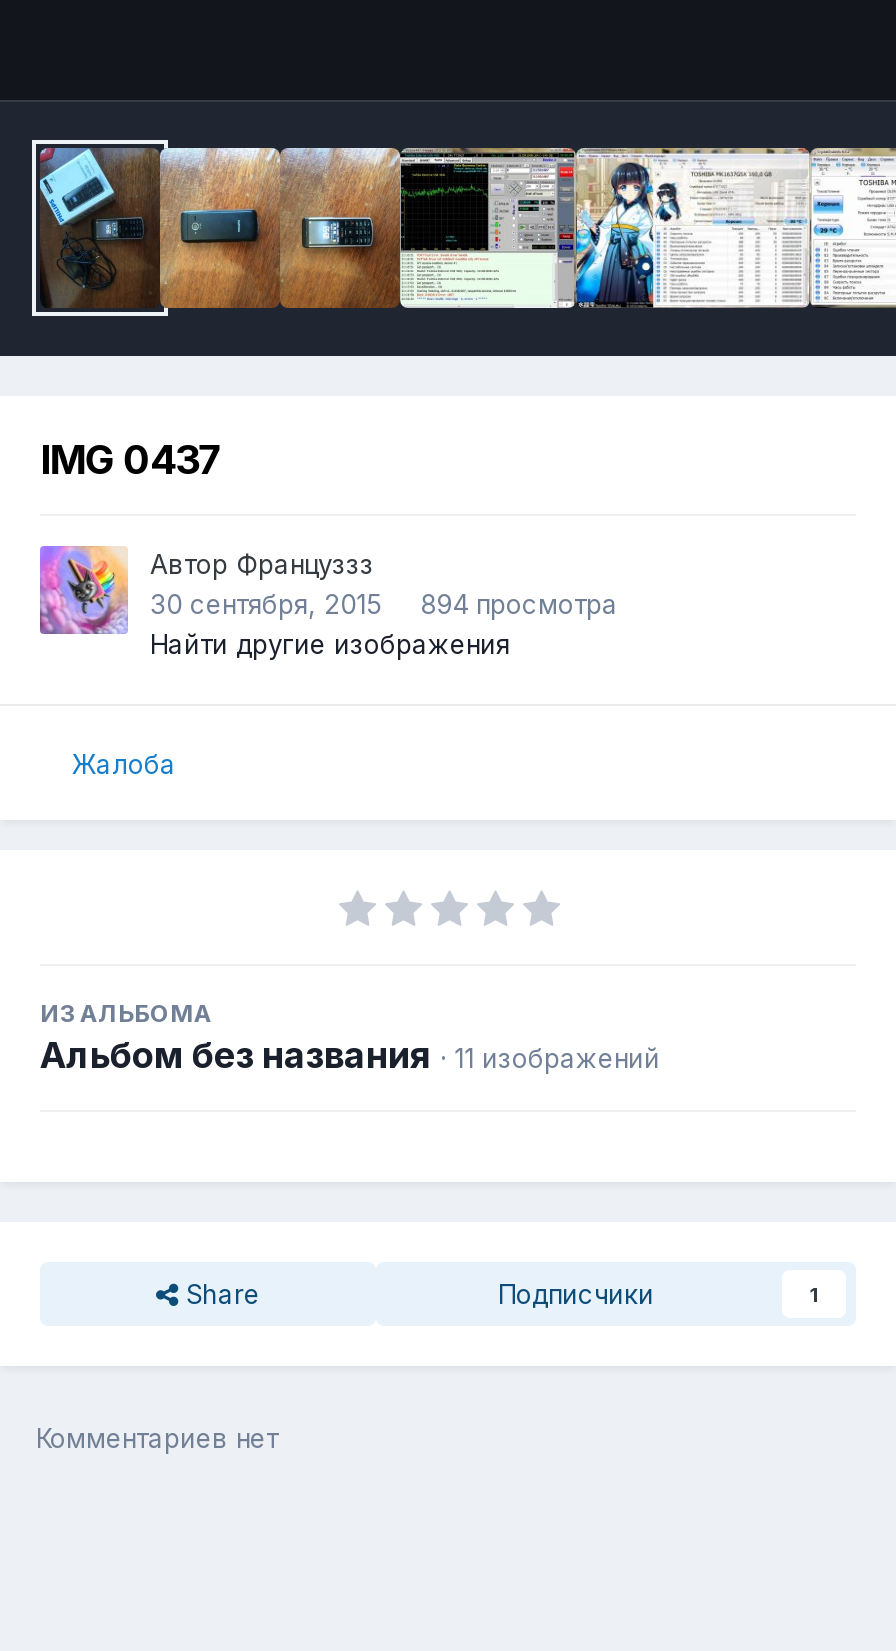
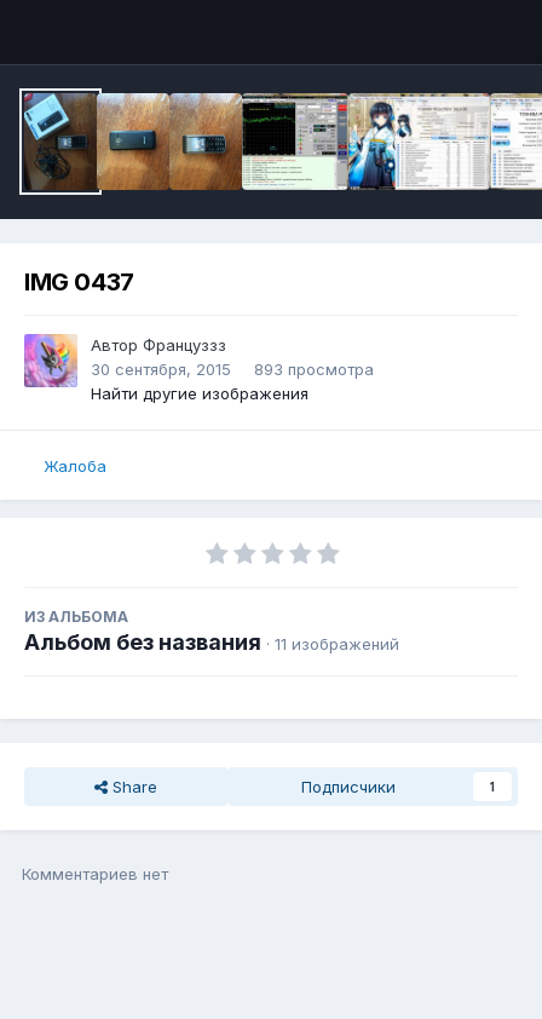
[150,588,618,620] 30 сентября, 2015 894 просмотра -> [91,360,374,379] 30 сентября, 2015 893 просмотра

